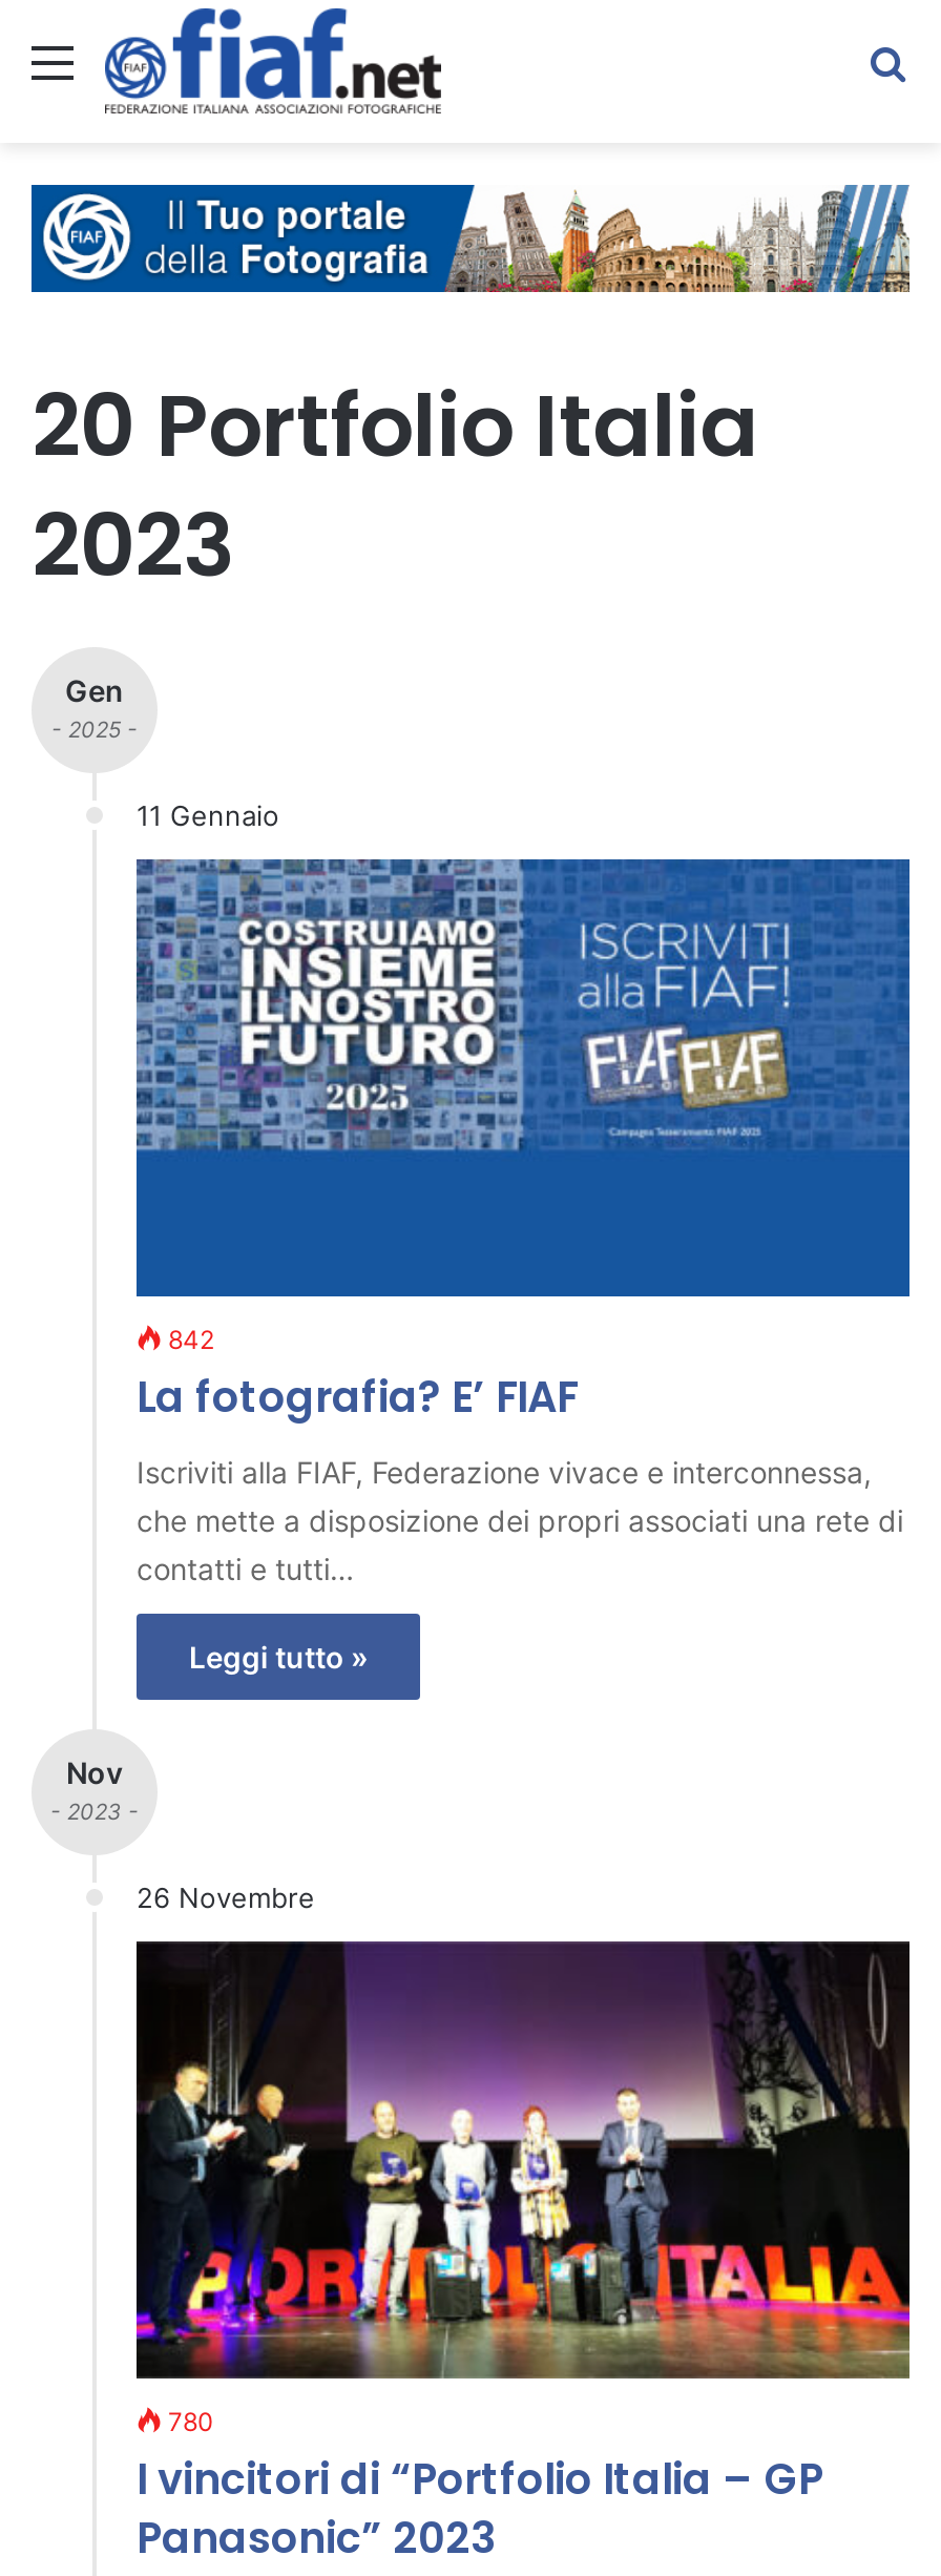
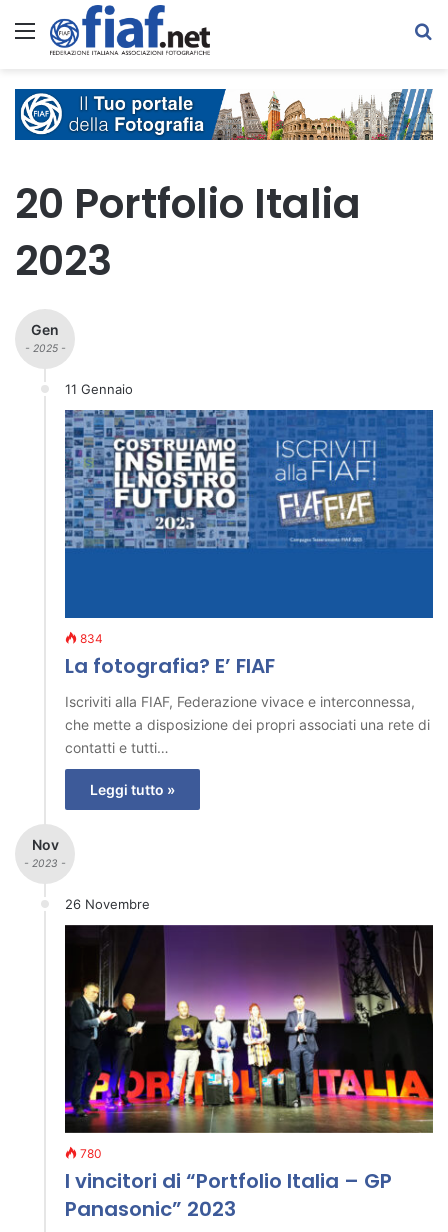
[162,1324,214,1355] 842 -> [77,631,103,646] 834

